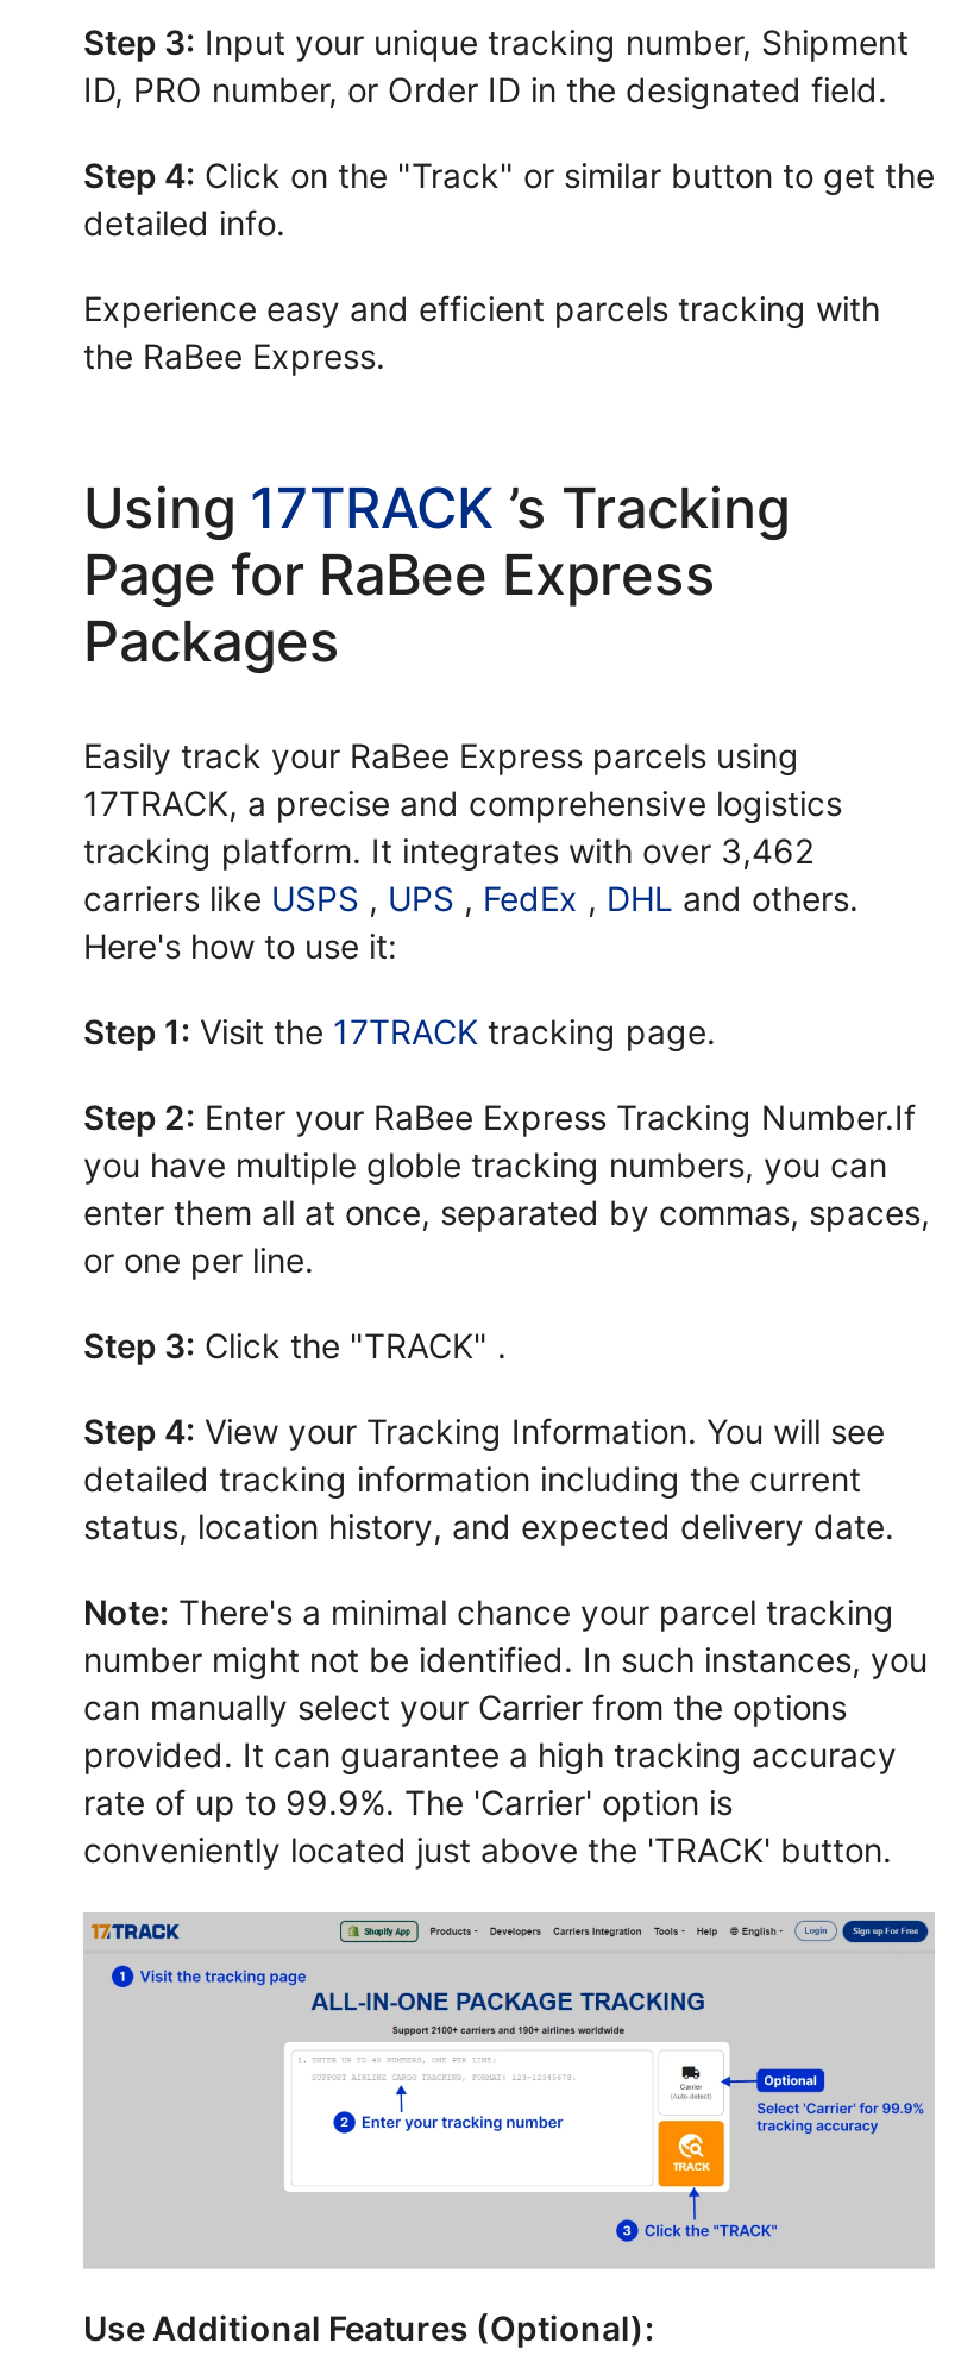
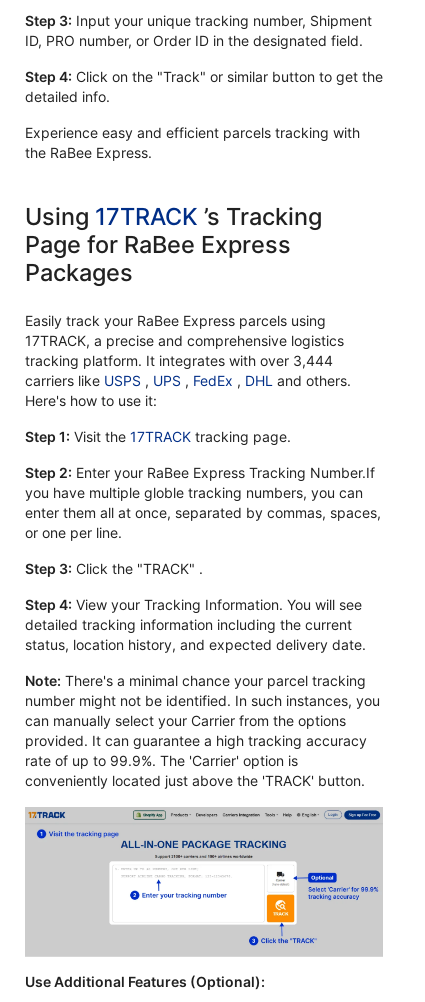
[83,830,813,871] tracking platform. It integrates with over 3,462 -> [25,352,333,369] tracking platform. It integrates with over 3,444

